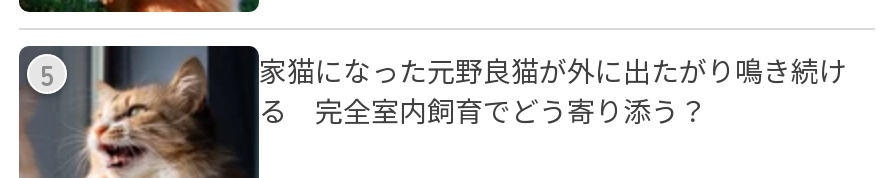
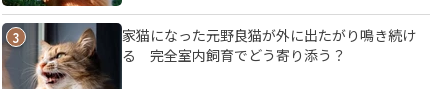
[40,53,54,93] 5 -> [13,26,19,46] 3

